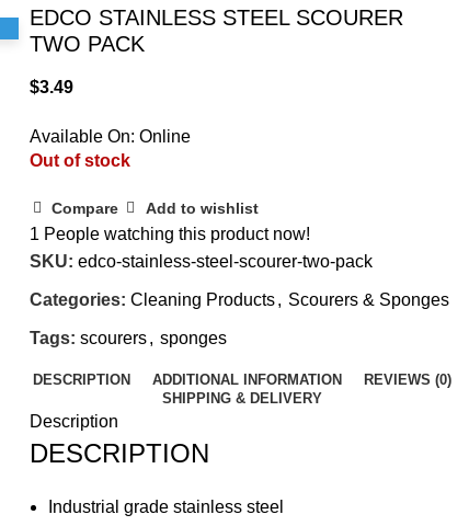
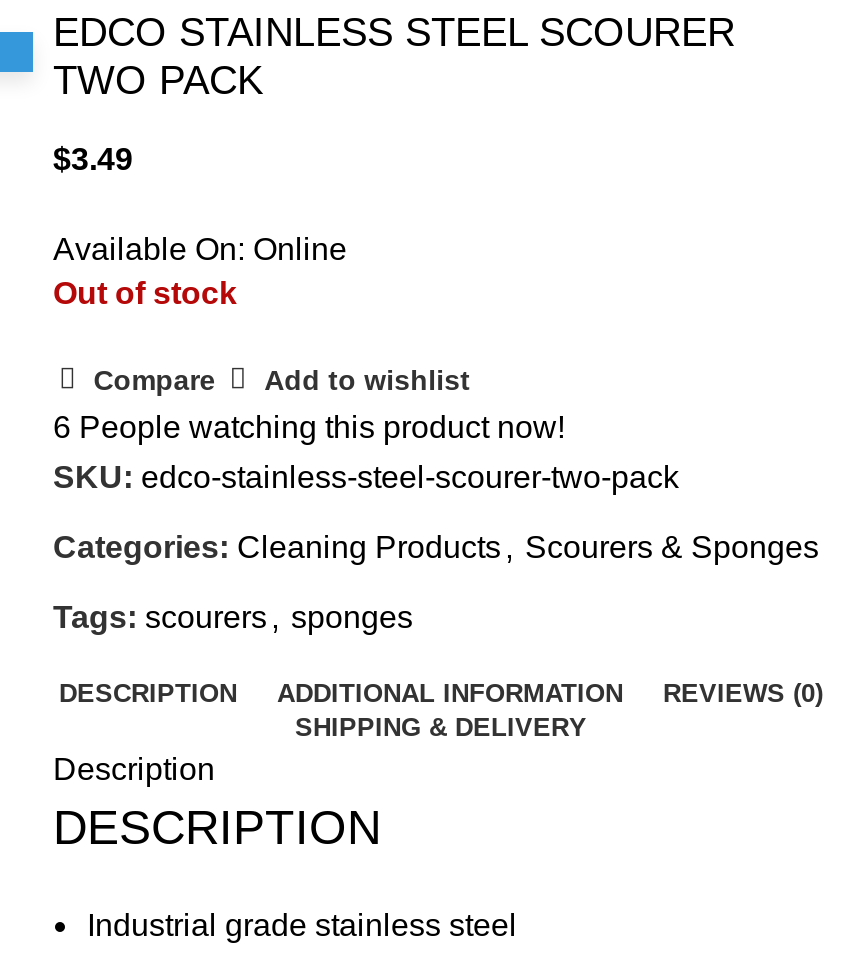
[30,224,310,243] 1 People watching this product now! -> [53,410,565,444] 6 People watching this product now!

